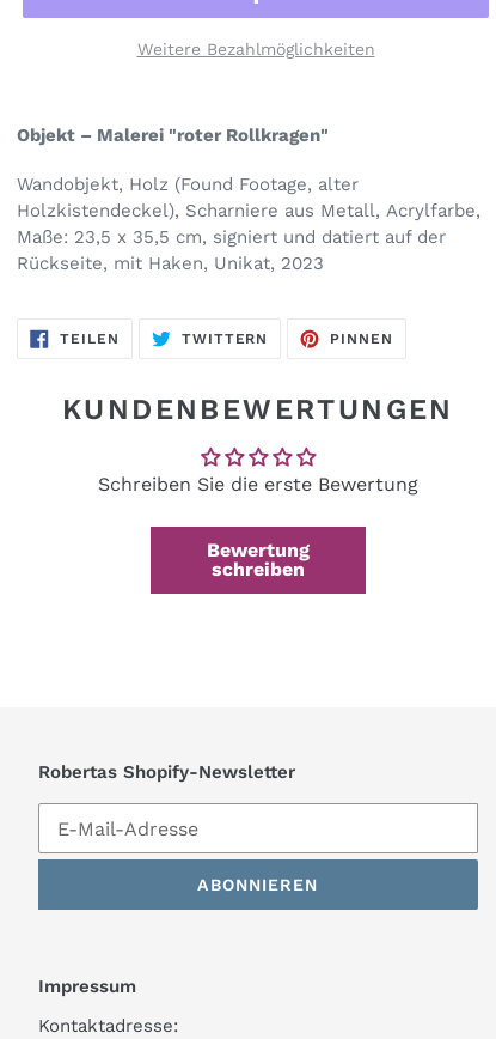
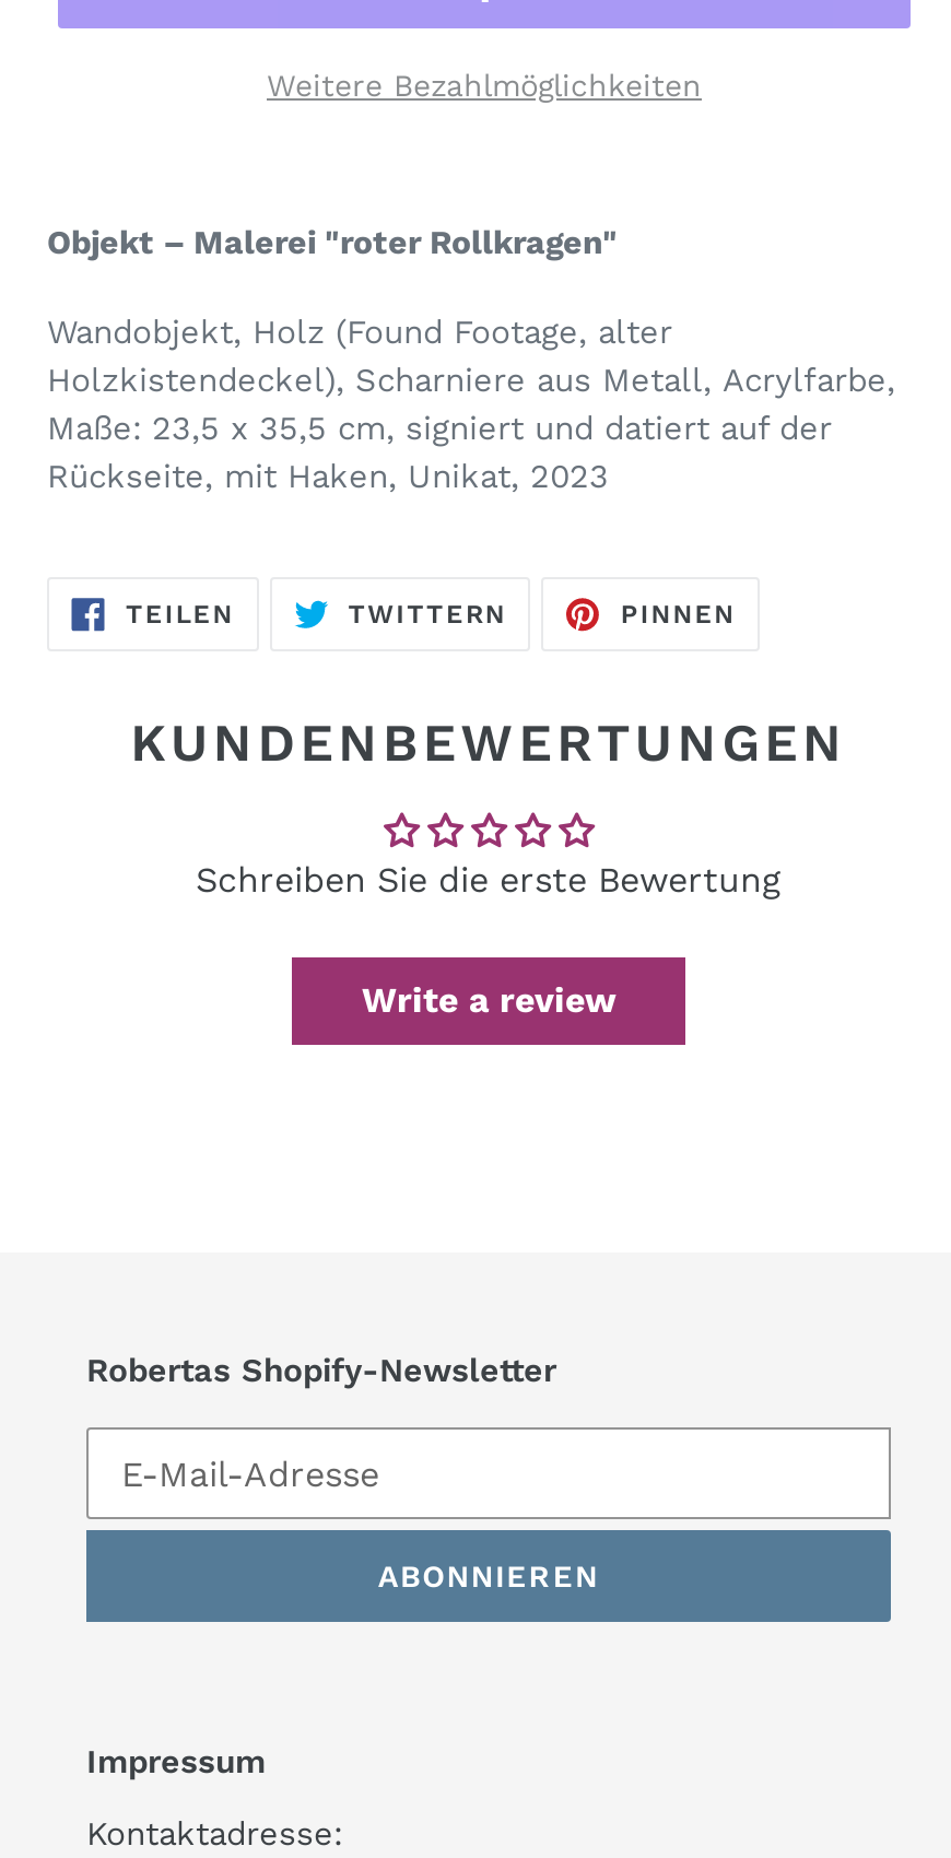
[207,539,310,580] Bewertung | schreiben -> [362,979,615,1021] Write a review

